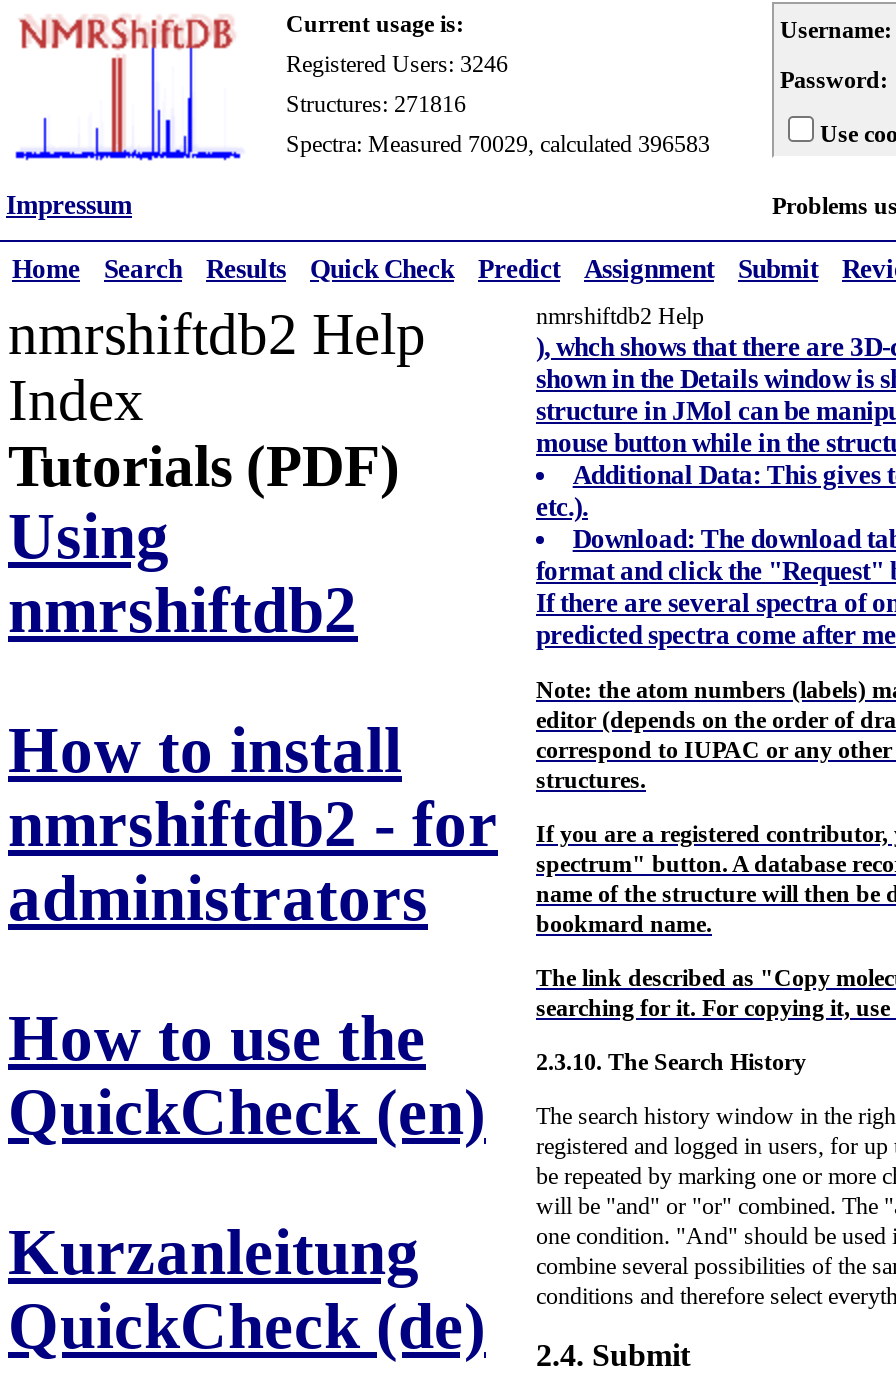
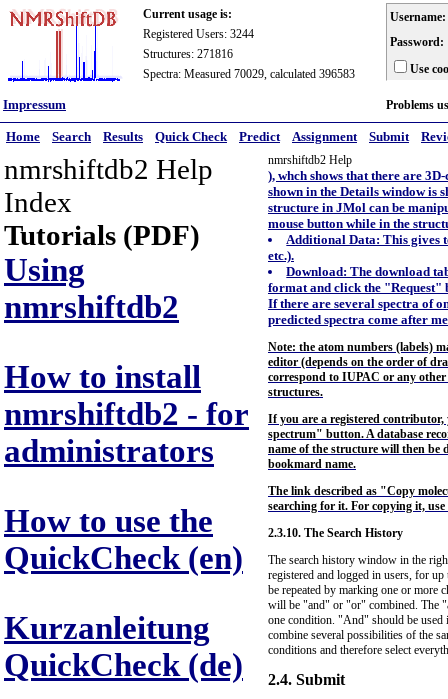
[286,50,508,78] Registered Users: 3246 -> [143,27,254,41] Registered Users: 3244

